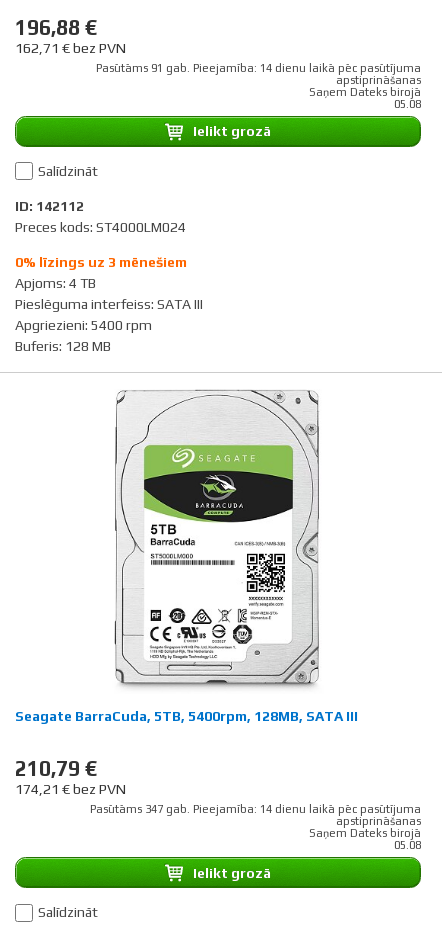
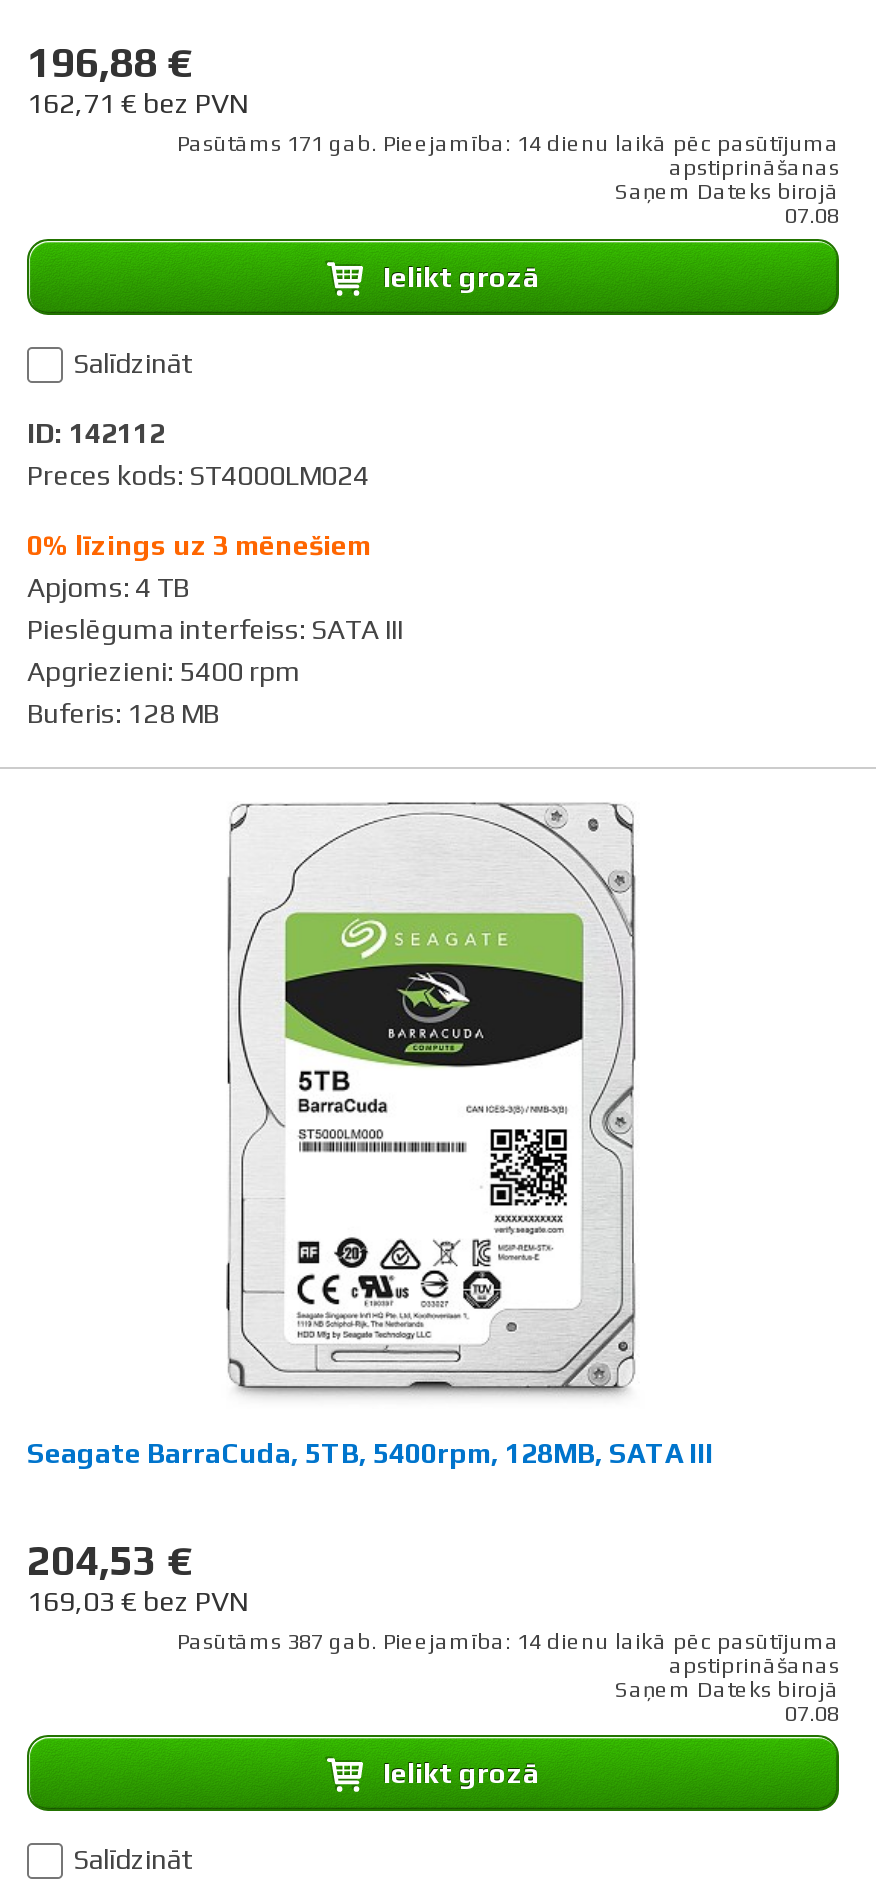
[96,62,421,74] Pasūtāms 91 gab. Pieejamība: 14 dienu laikā pēc pasūtījuma -> [177,132,839,156] Pasūtāms 171 gab. Pieejamība: 14 dienu laikā pēc pasūtījuma
[394,98,421,110] 05.08 -> [785,204,839,228] 07.08
[15,756,97,781] 210,79 € -> [27,1535,191,1585] 204,53 €
[15,781,126,797] 174,21 € bez PVN -> [27,1585,249,1617] 169,03 € bez PVN
[90,803,421,815] Pasūtāms 347 gab. Pieejamība: 14 dienu laikā pēc pasūtījuma -> [177,1629,839,1653] Pasūtāms 387 gab. Pieejamība: 14 dienu laikā pēc pasūtījuma
[394,839,421,851] 05.08 -> [785,1701,839,1725] 07.08

